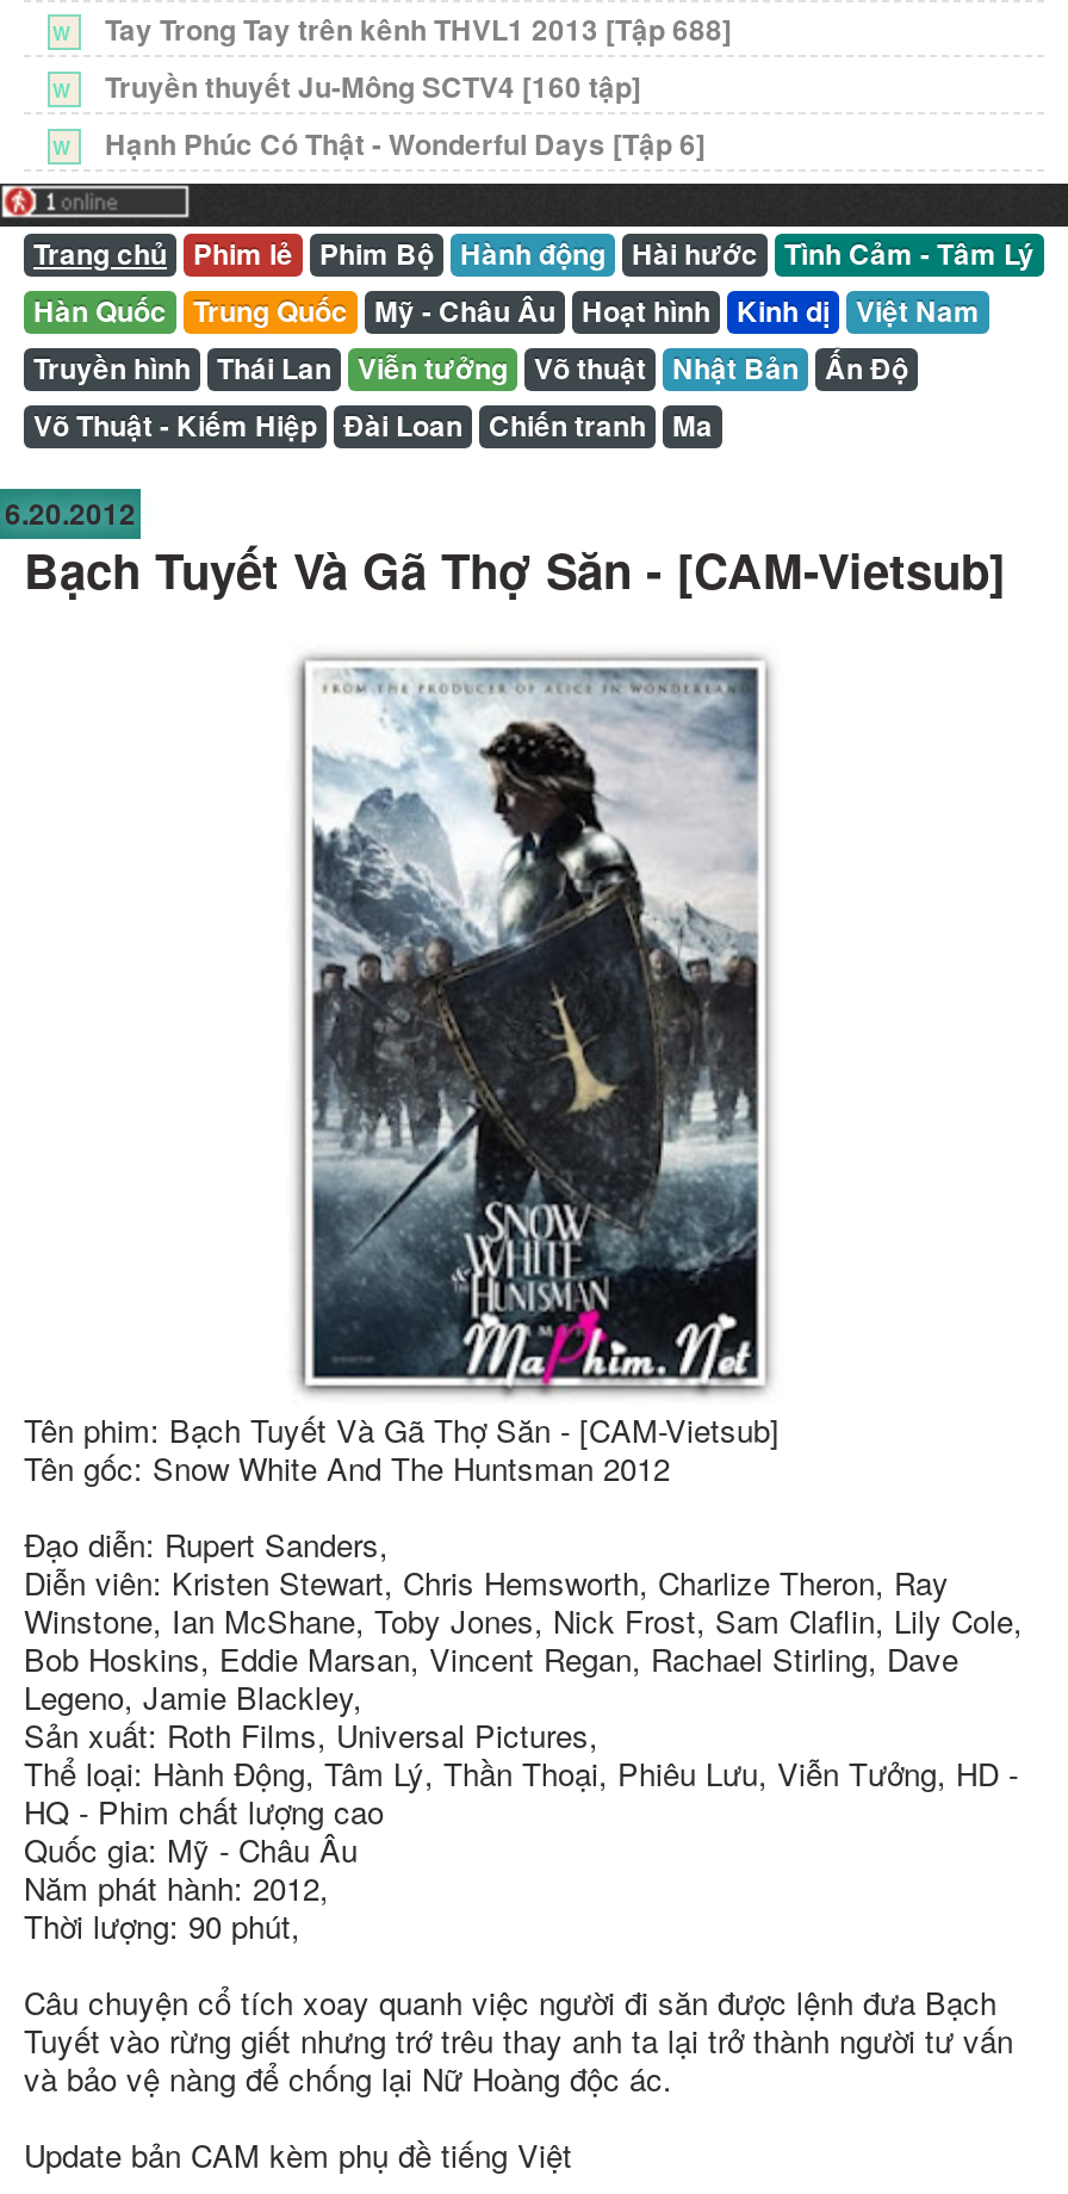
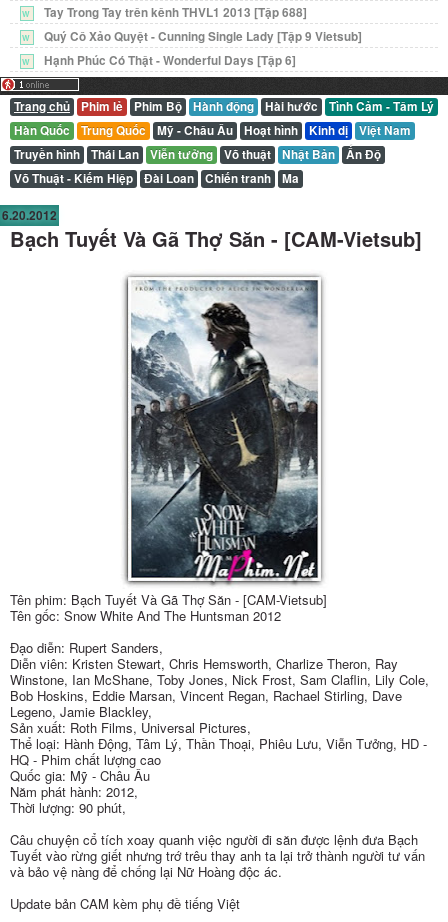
[105,68,641,108] Truyền thuyết Ju-Mông SCTV4 [160 tập] -> [44,28,362,45] Quý Cô Xảo Quyệt - Cunning Single Lady [Tập 9 Vietsub]

